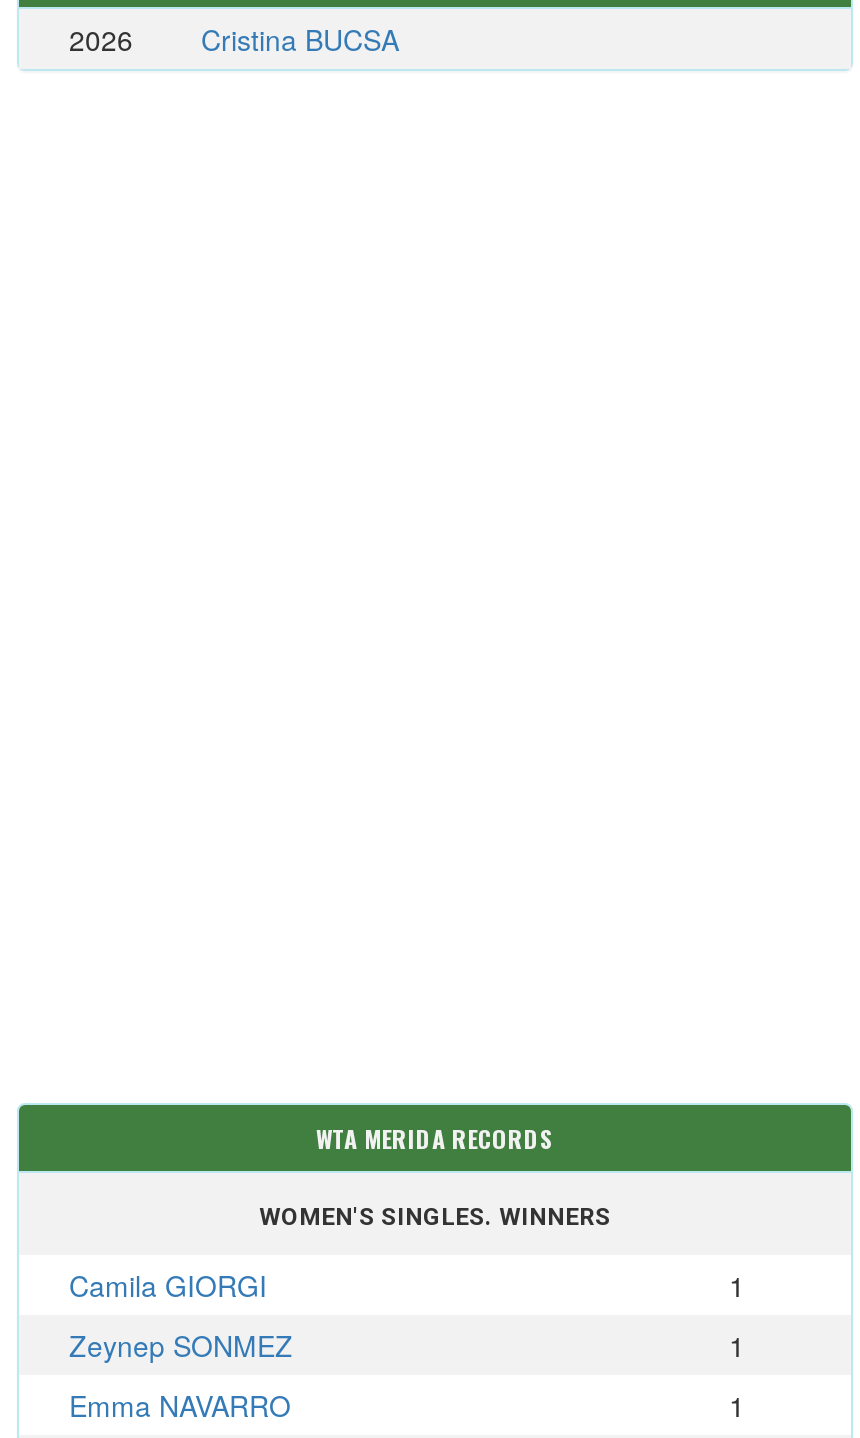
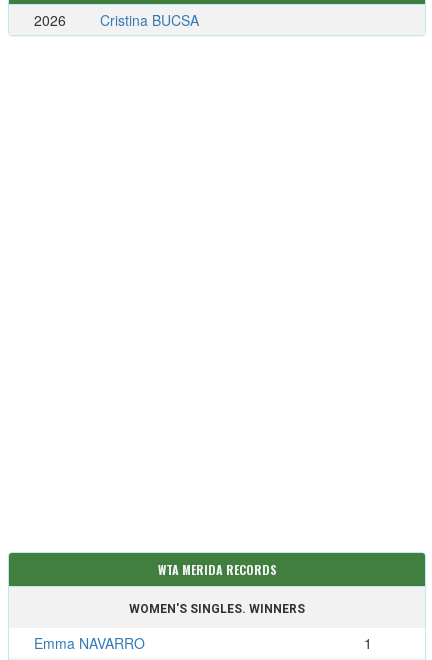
[69,1265,745,1365] Camila GIORGI | 1 | Zeynep SONMEZ | 1 -> none

